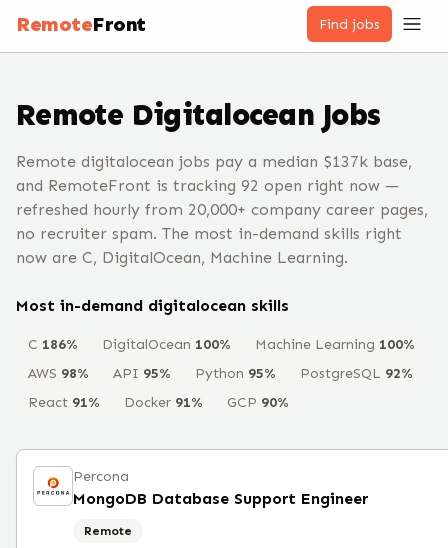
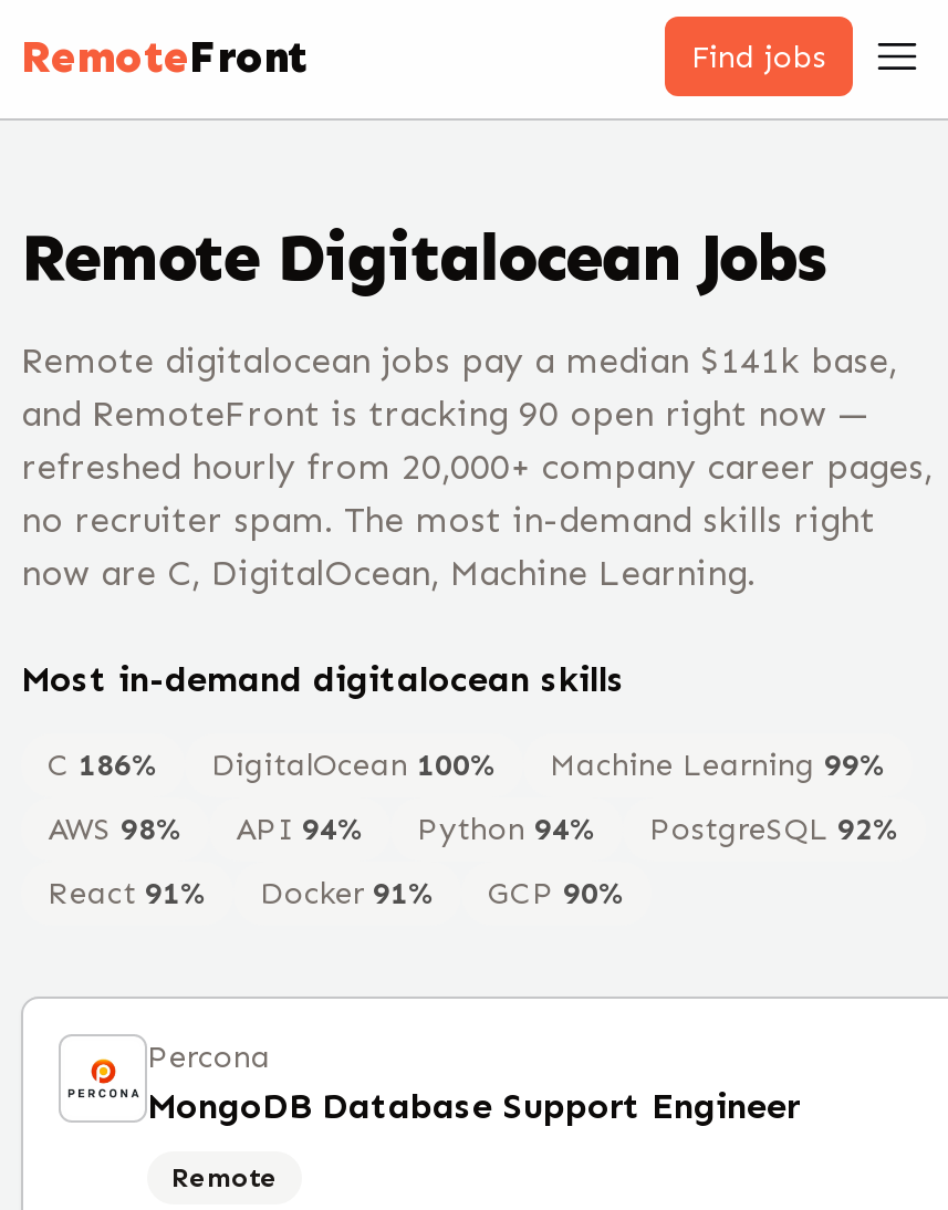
[16,152,412,171] Remote digitalocean jobs pay a median $137k base, -> [21,340,897,382] Remote digitalocean jobs pay a median $141k base,
[16,176,399,195] and RemoteFront is tracking 92 open right now — -> [21,393,868,435] and RemoteFront is tracking 90 open right now —
[255,336,415,353] Machine Learning 100% -> [550,747,886,784] Machine Learning 99%
[113,365,171,382] API 95% -> [236,811,364,848] API 94%
[195,365,276,382] Python 95% -> [417,811,596,848] Python 94%

